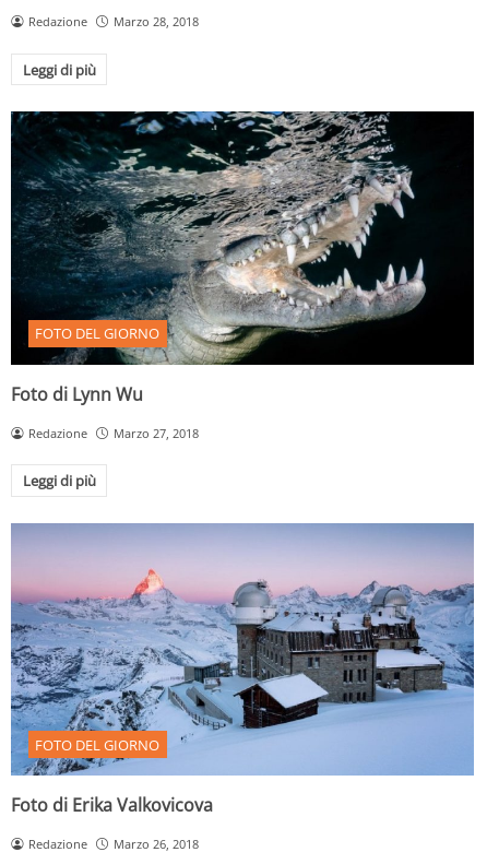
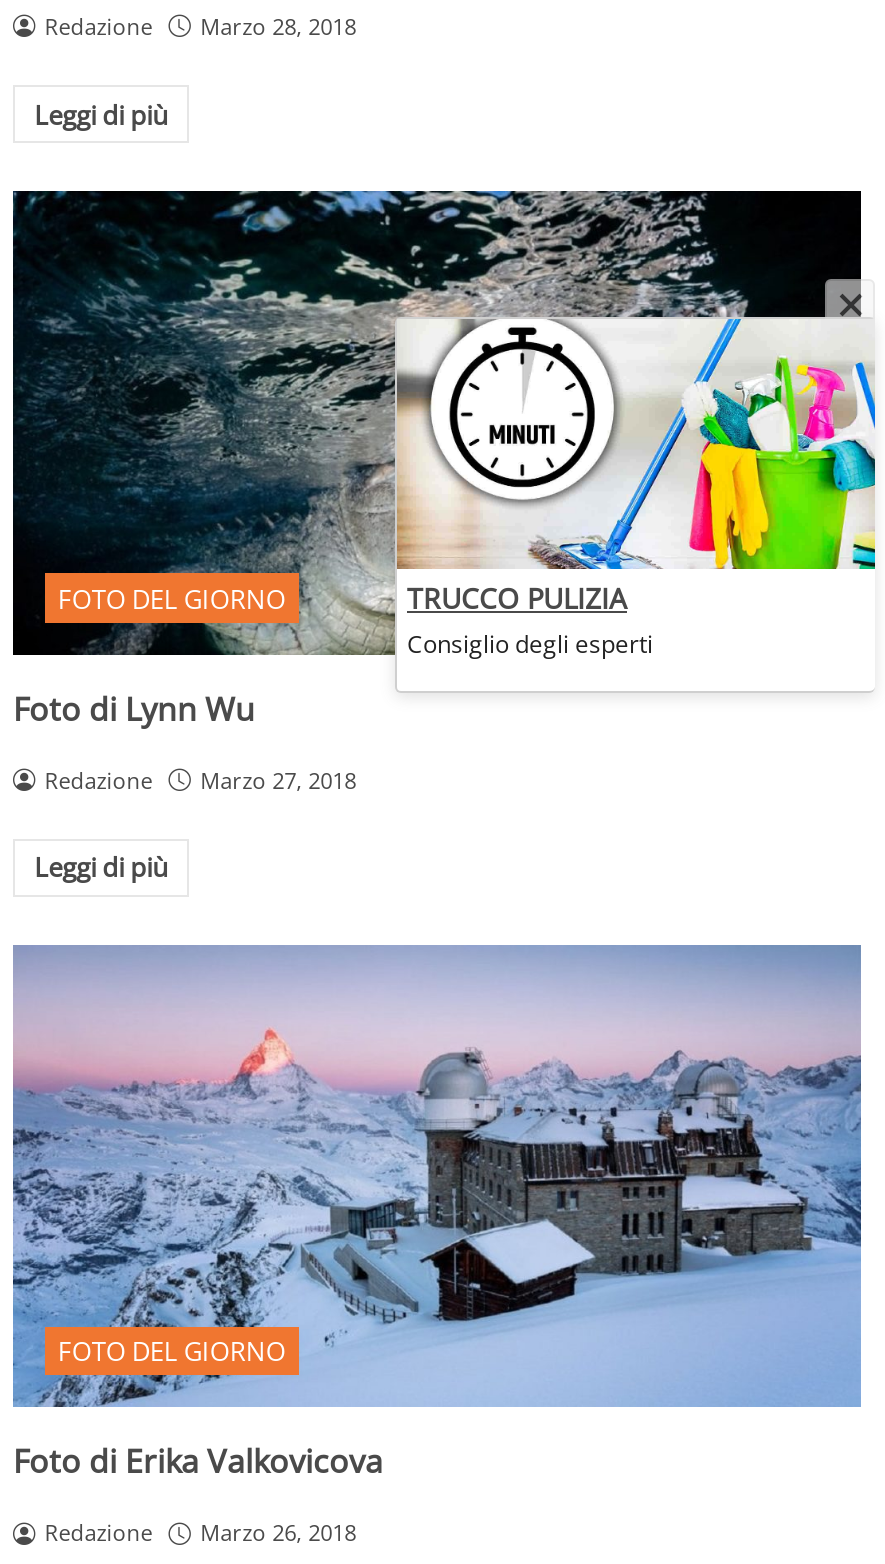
none -> [407,578,653,660] TRUCCO PULIZIA | Consiglio degli esperti
[219,159,482,366] [image] -> [393,277,877,655] [image]

